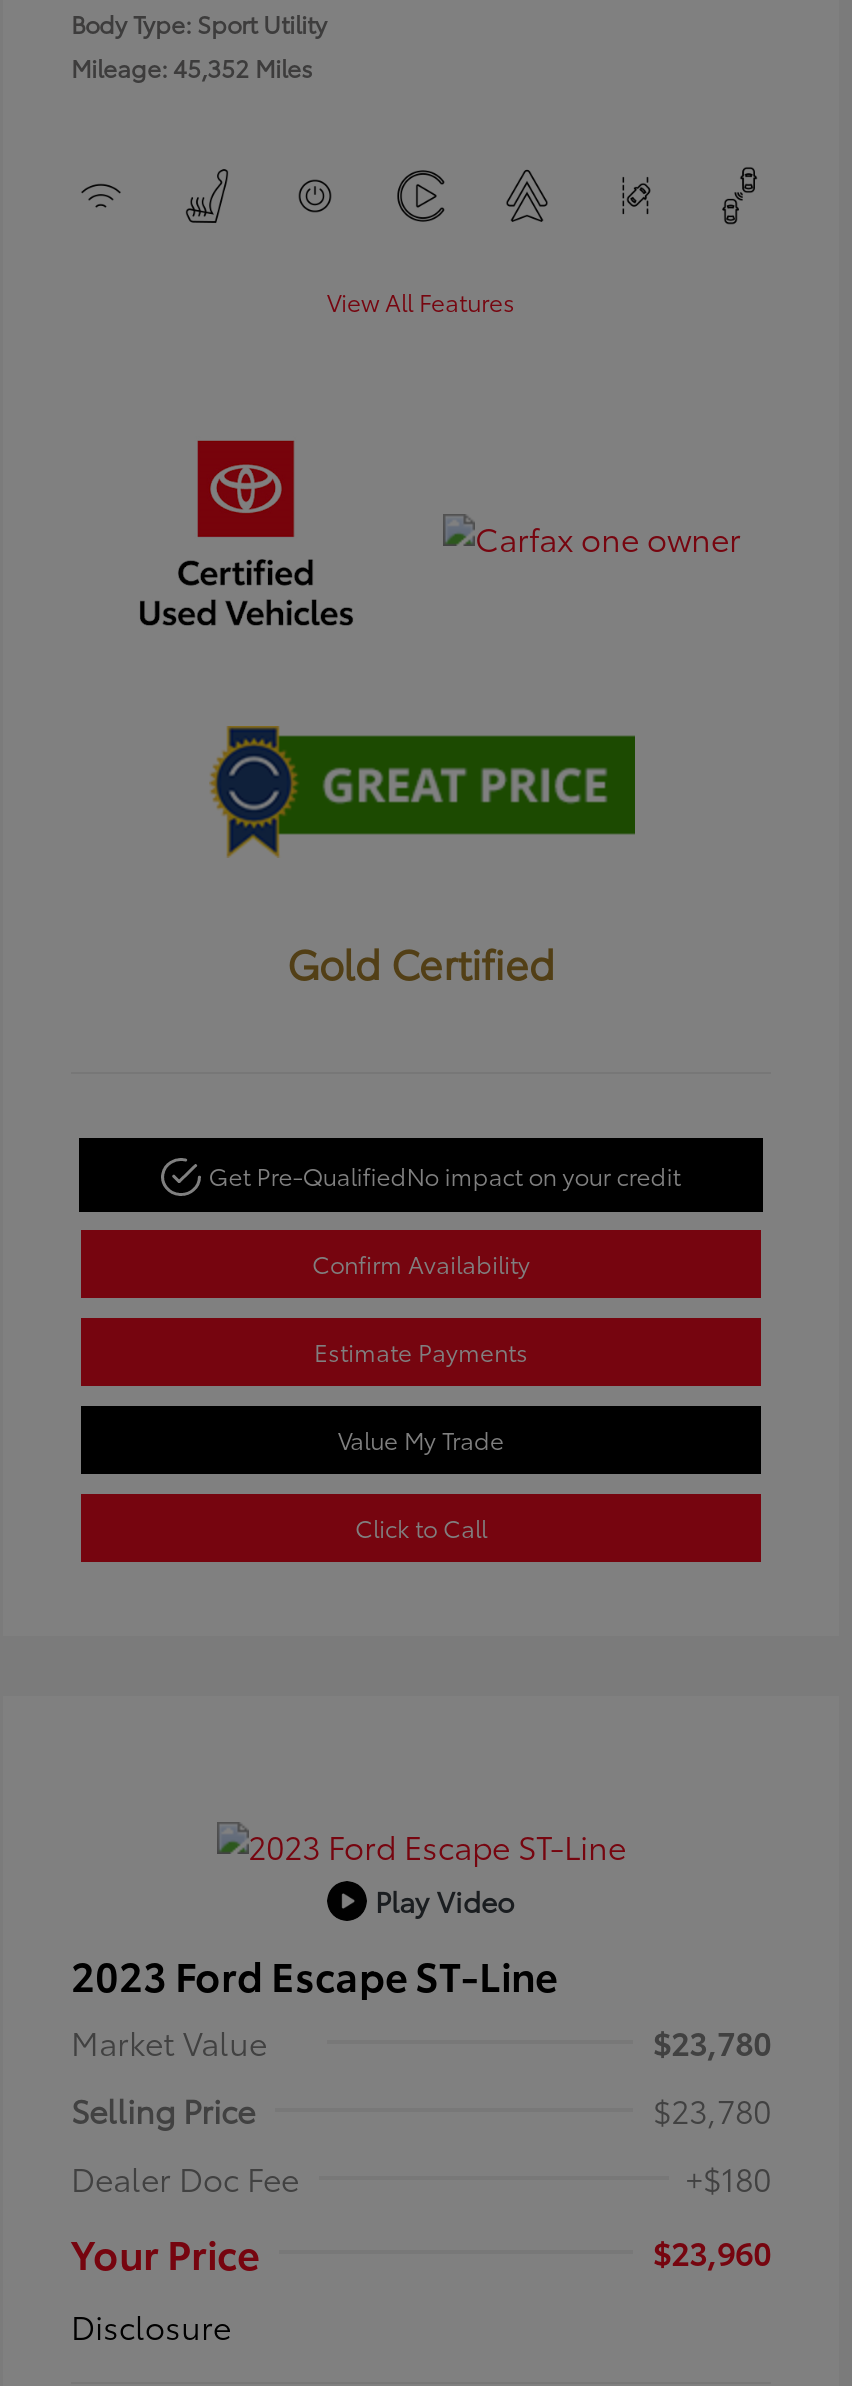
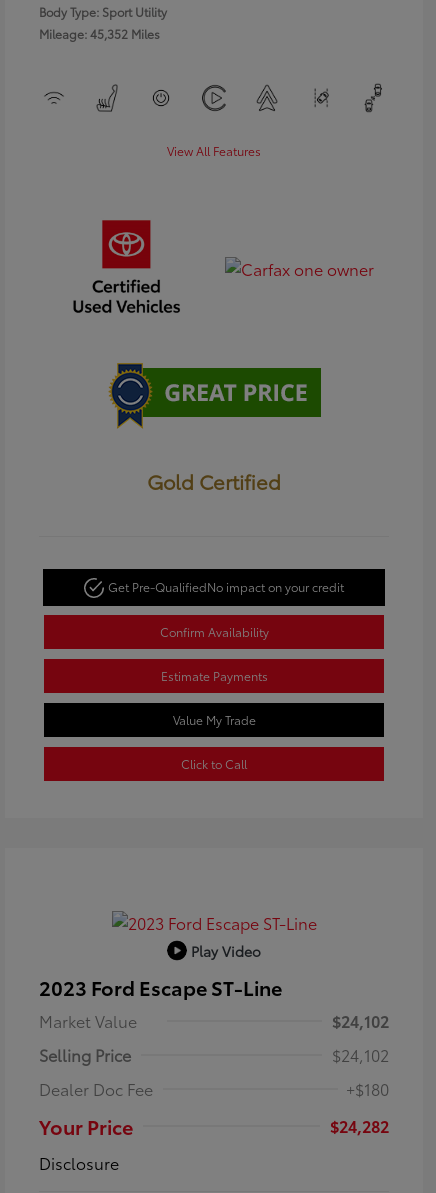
[653,2018,771,2064] $23,780 -> [332,1009,389,1032] $24,102
[653,2086,771,2132] $23,780 -> [332,1043,389,1066] $24,102
[653,2228,771,2274] $23,960 -> [330,1114,389,1137] $24,282

